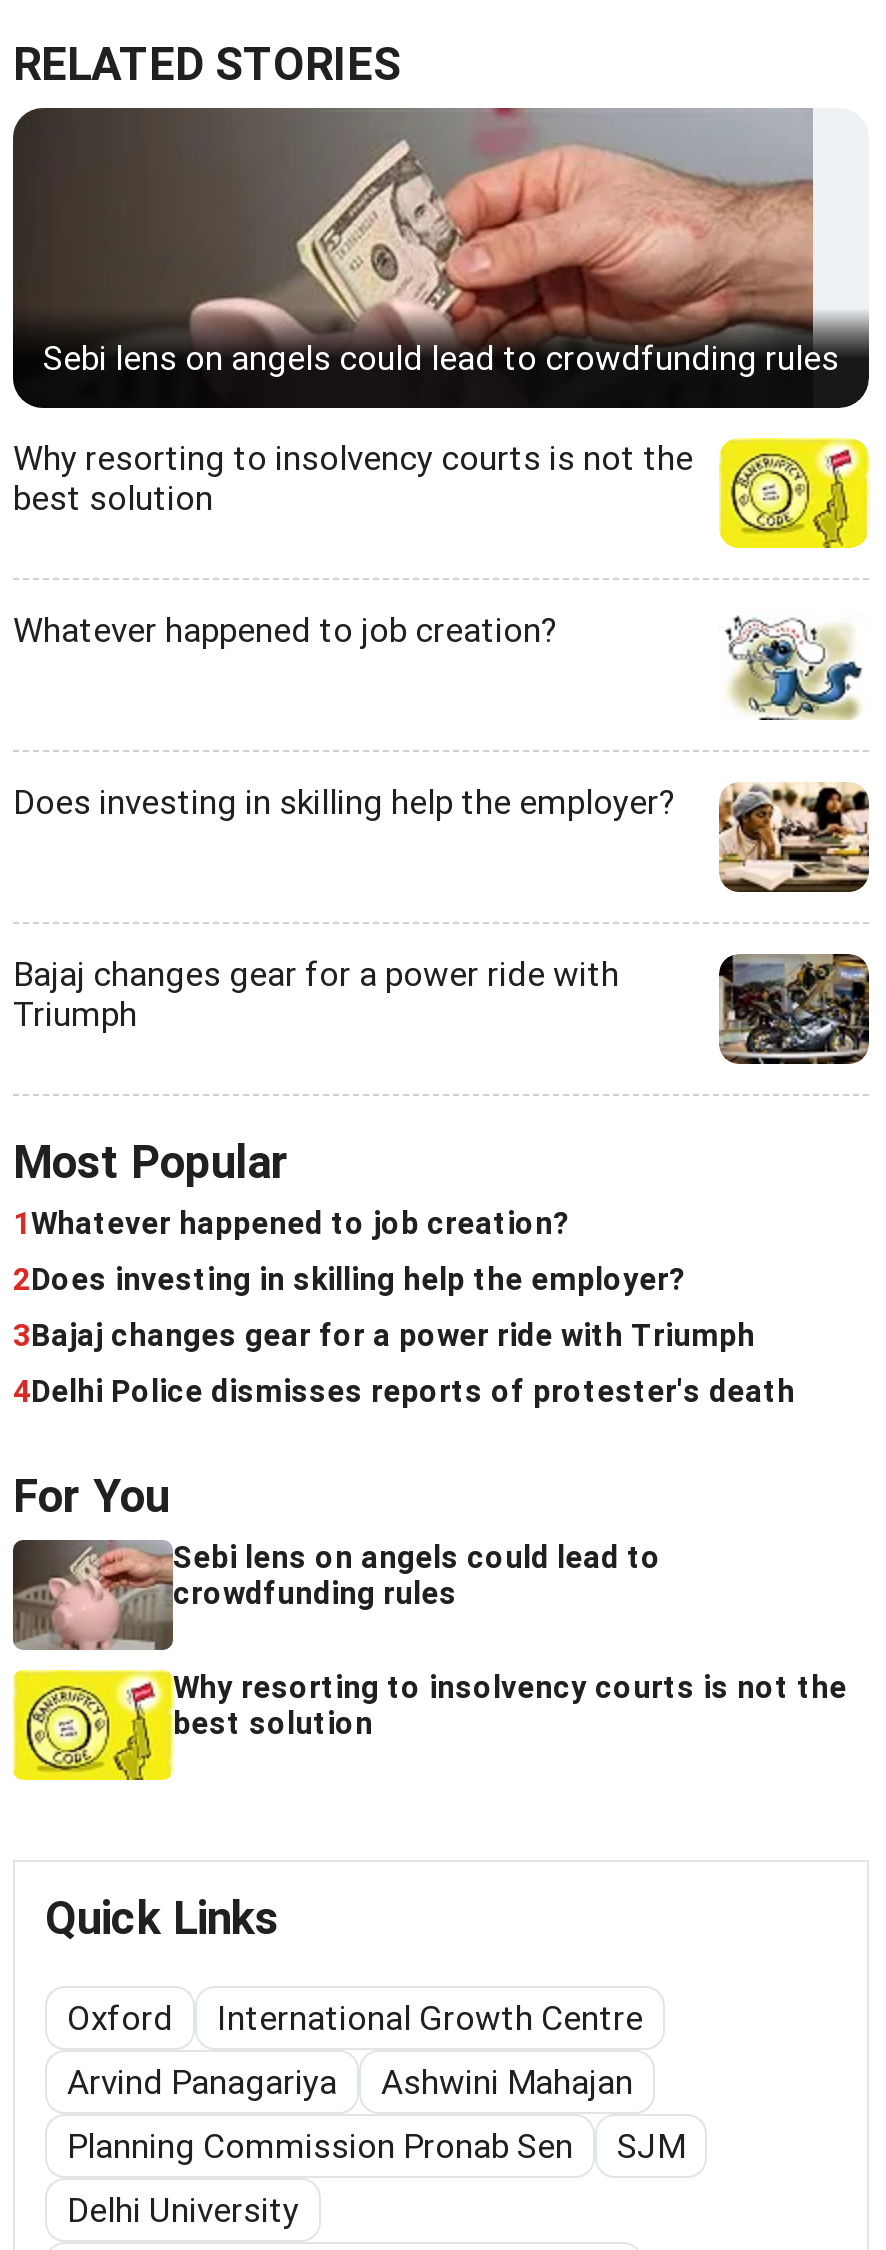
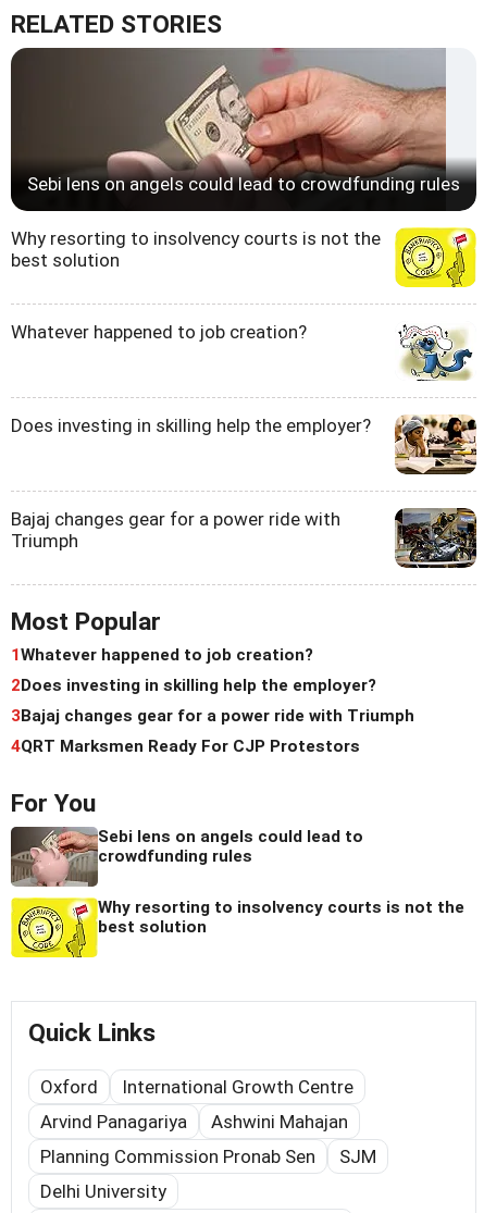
[13,1374,795,1410] 4Delhi Police dismisses reports of protester's death -> [11,737,360,756] 4QRT Marksmen Ready For CJP Protestors

